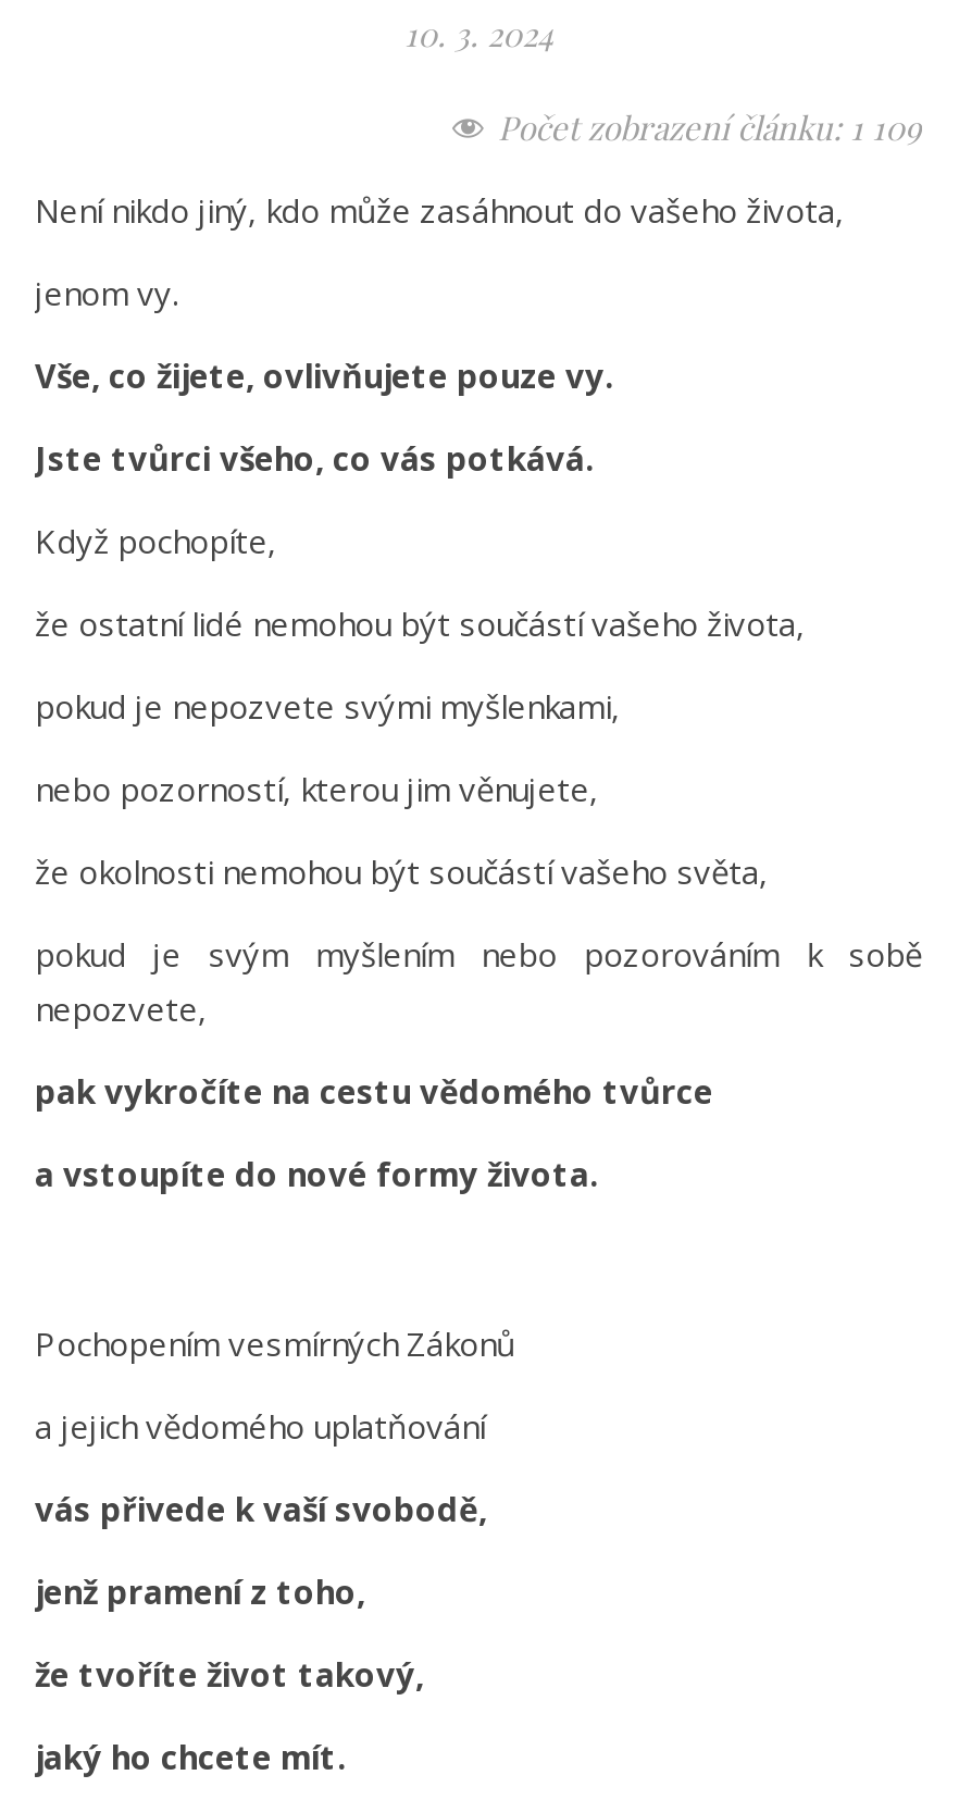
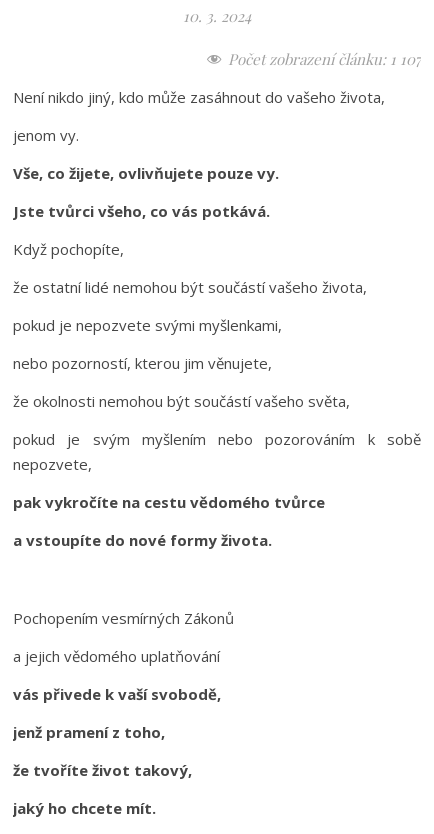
[498,106,922,149] Počet zobrazení článku: 1 109 -> [228,49,421,69] Počet zobrazení článku: 1 107

